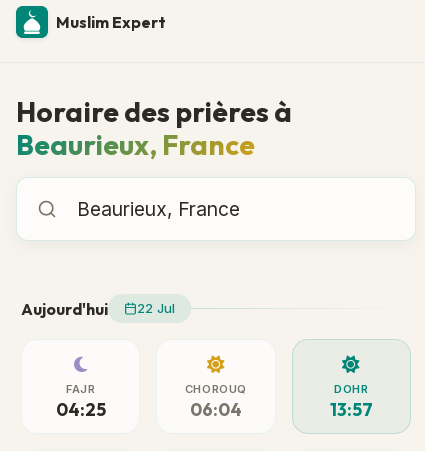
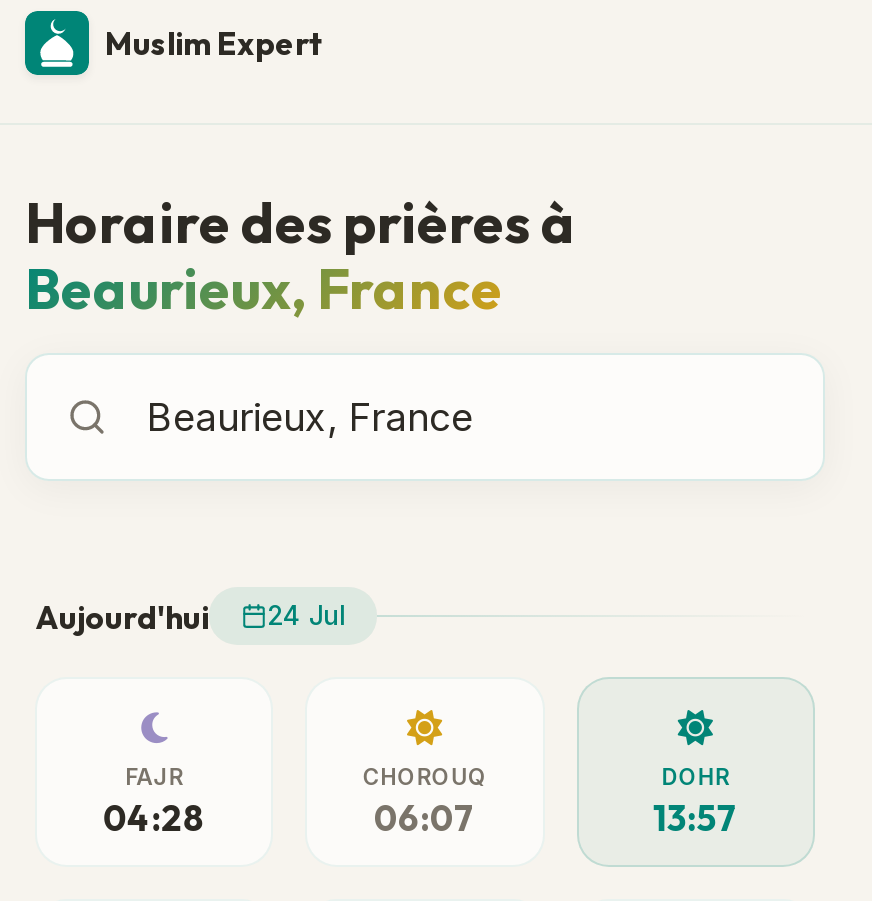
[21,298,175,318] Aujourd'hui 22 Jul -> [35,596,345,636] Aujourd'hui 24 Jul
[56,397,106,420] 04:25 -> [103,794,205,840] 04:28
[190,397,242,420] 06:04 -> [374,794,476,840] 06:07

